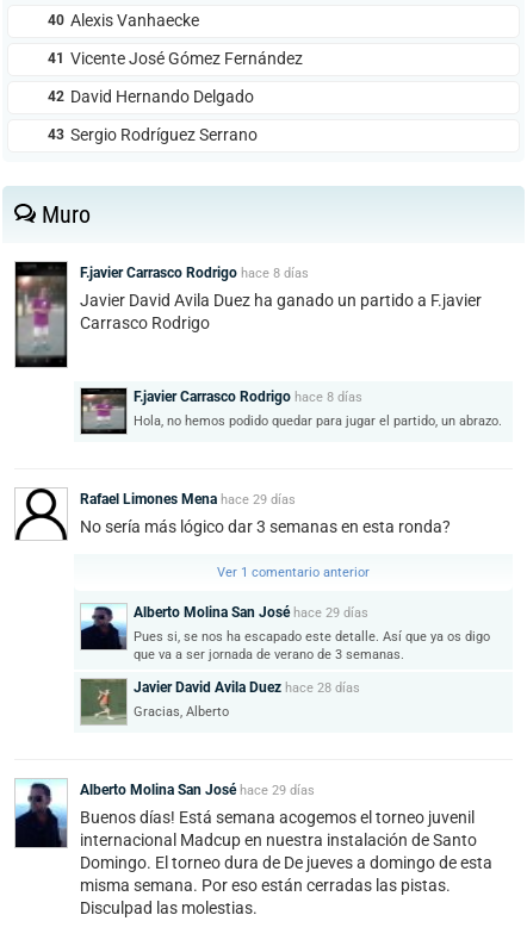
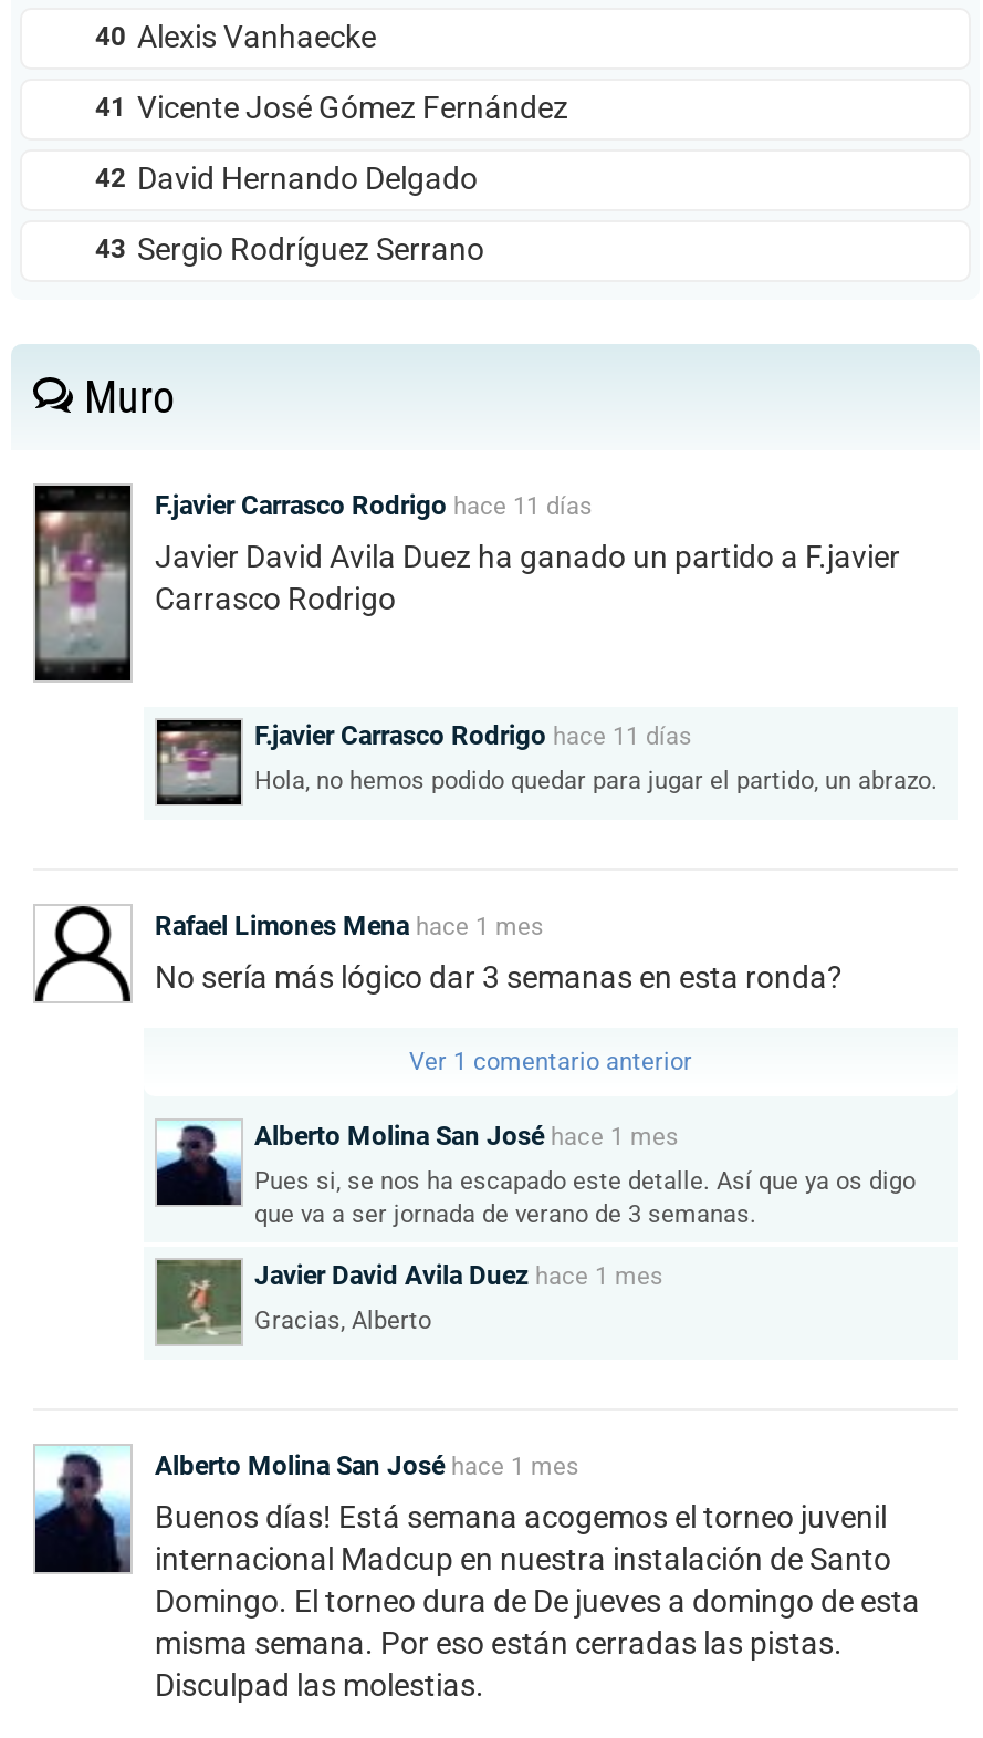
[80,264,309,281] F.javier Carrasco Rodrigo hace 8 días -> [155,490,593,521] F.javier Carrasco Rodrigo hace 11 días
[134,388,362,405] F.javier Carrasco Rodrigo hace 8 días -> [254,720,692,751] F.javier Carrasco Rodrigo hace 11 días
[80,491,296,507] Rafael Limones Mena hace 29 días -> [155,910,544,941] Rafael Limones Mena hace 1 mes
[134,604,368,620] Alberto Molina San José hace 29 días -> [254,1120,679,1151] Alberto Molina San José hace 1 mes
[134,679,360,696] Javier David Avila Duez hace 28 días -> [254,1260,663,1291] Javier David Avila Duez hace 1 mes
[80,781,315,798] Alberto Molina San José hace 29 días -> [155,1450,579,1481] Alberto Molina San José hace 1 mes

